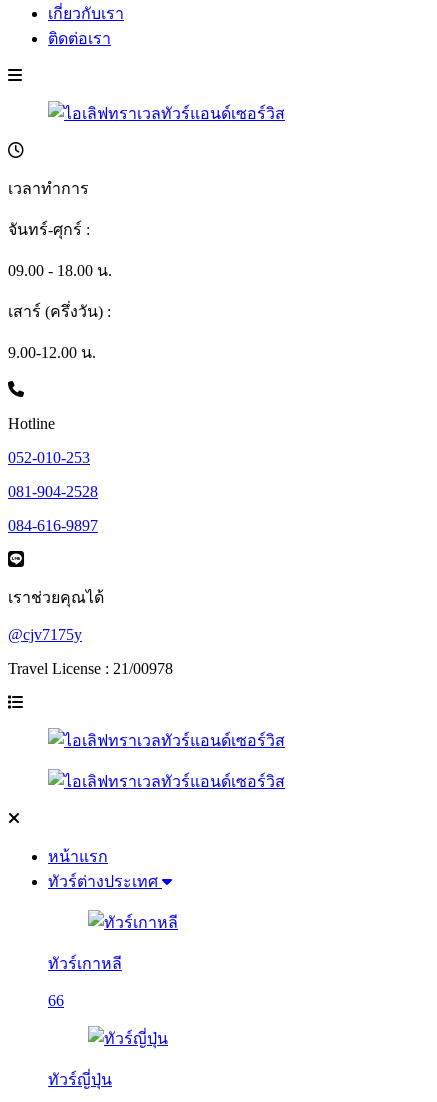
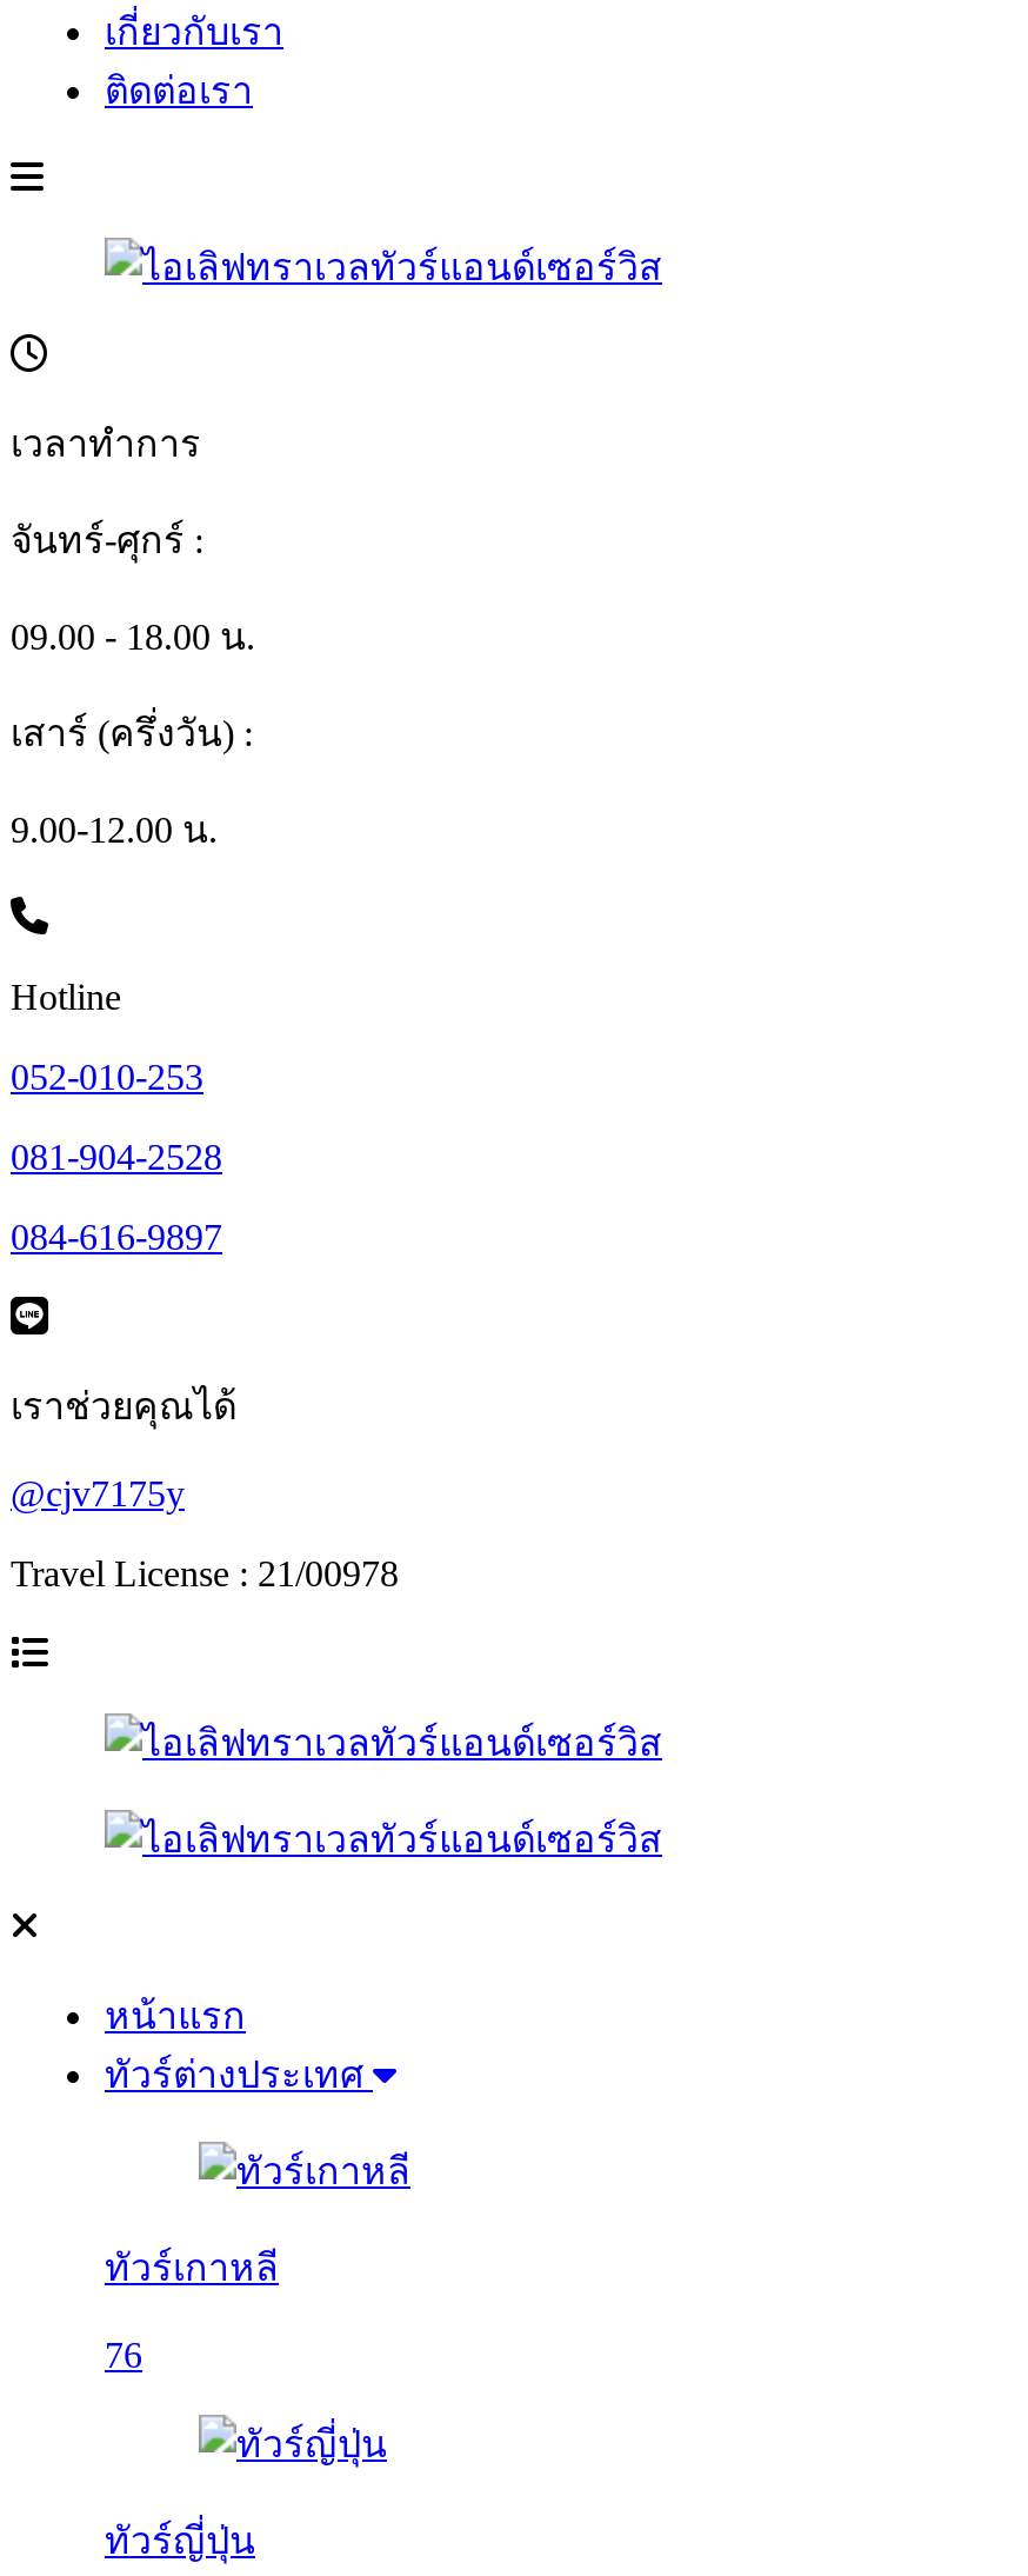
[48,992,64,1009] 66 -> [105,2335,142,2375] 76

